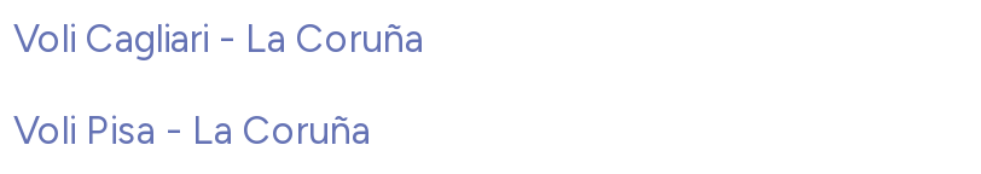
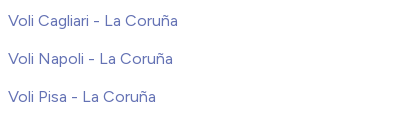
none -> [8,49,173,68] Voli Napoli - La Coruña

